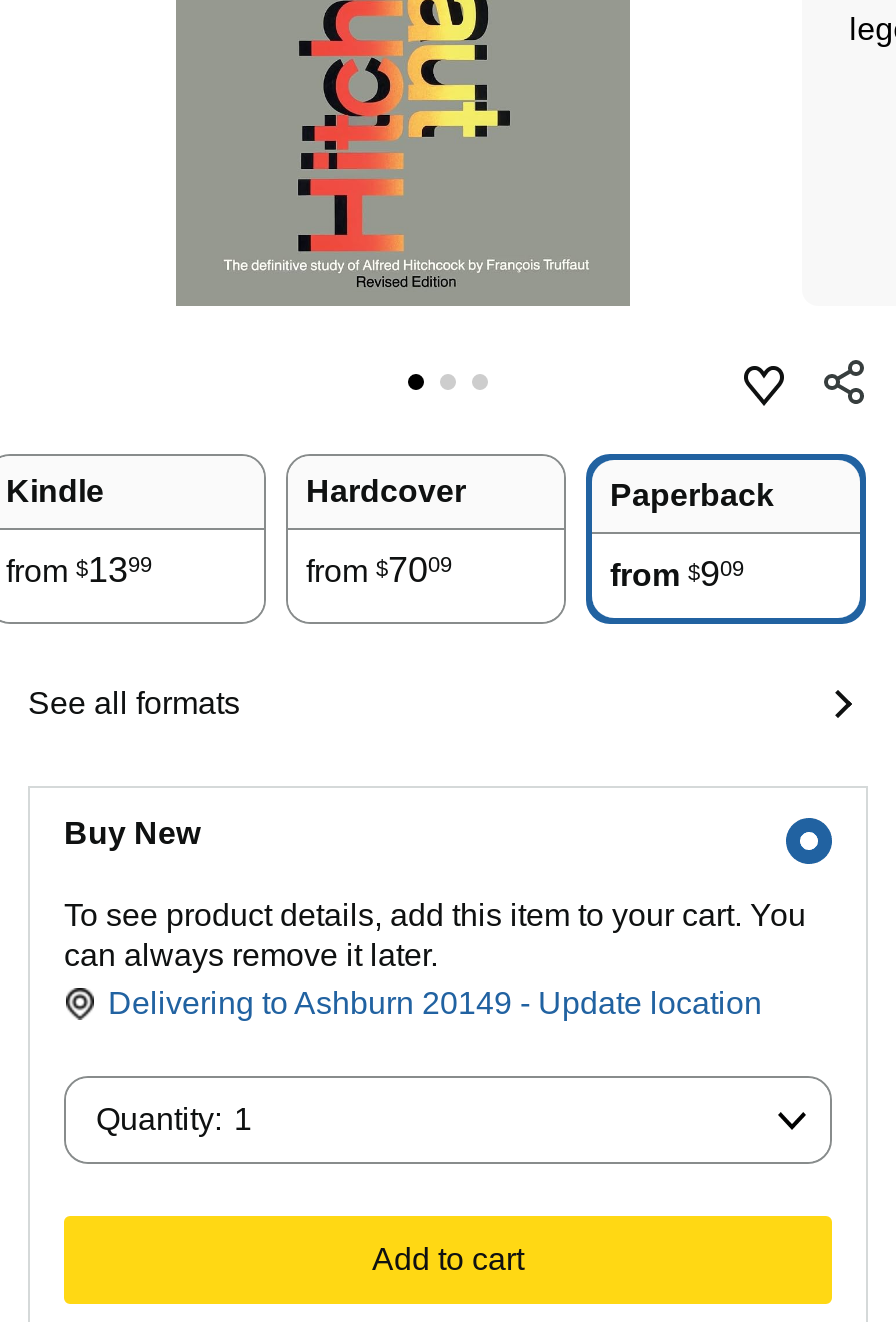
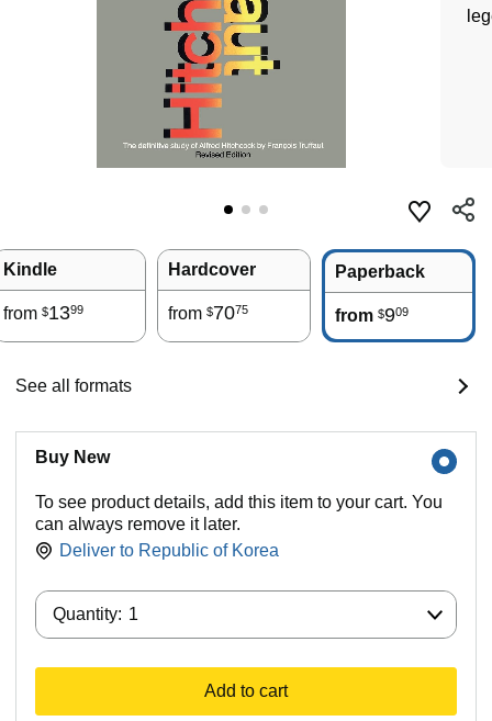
[306,550,452,590] from $7009 -> [168,302,248,324] from $7075
[108,986,762,1020] Delivering to Ashburn 20149 - Update location -> [59,541,279,560] Deliver to Republic of Korea

